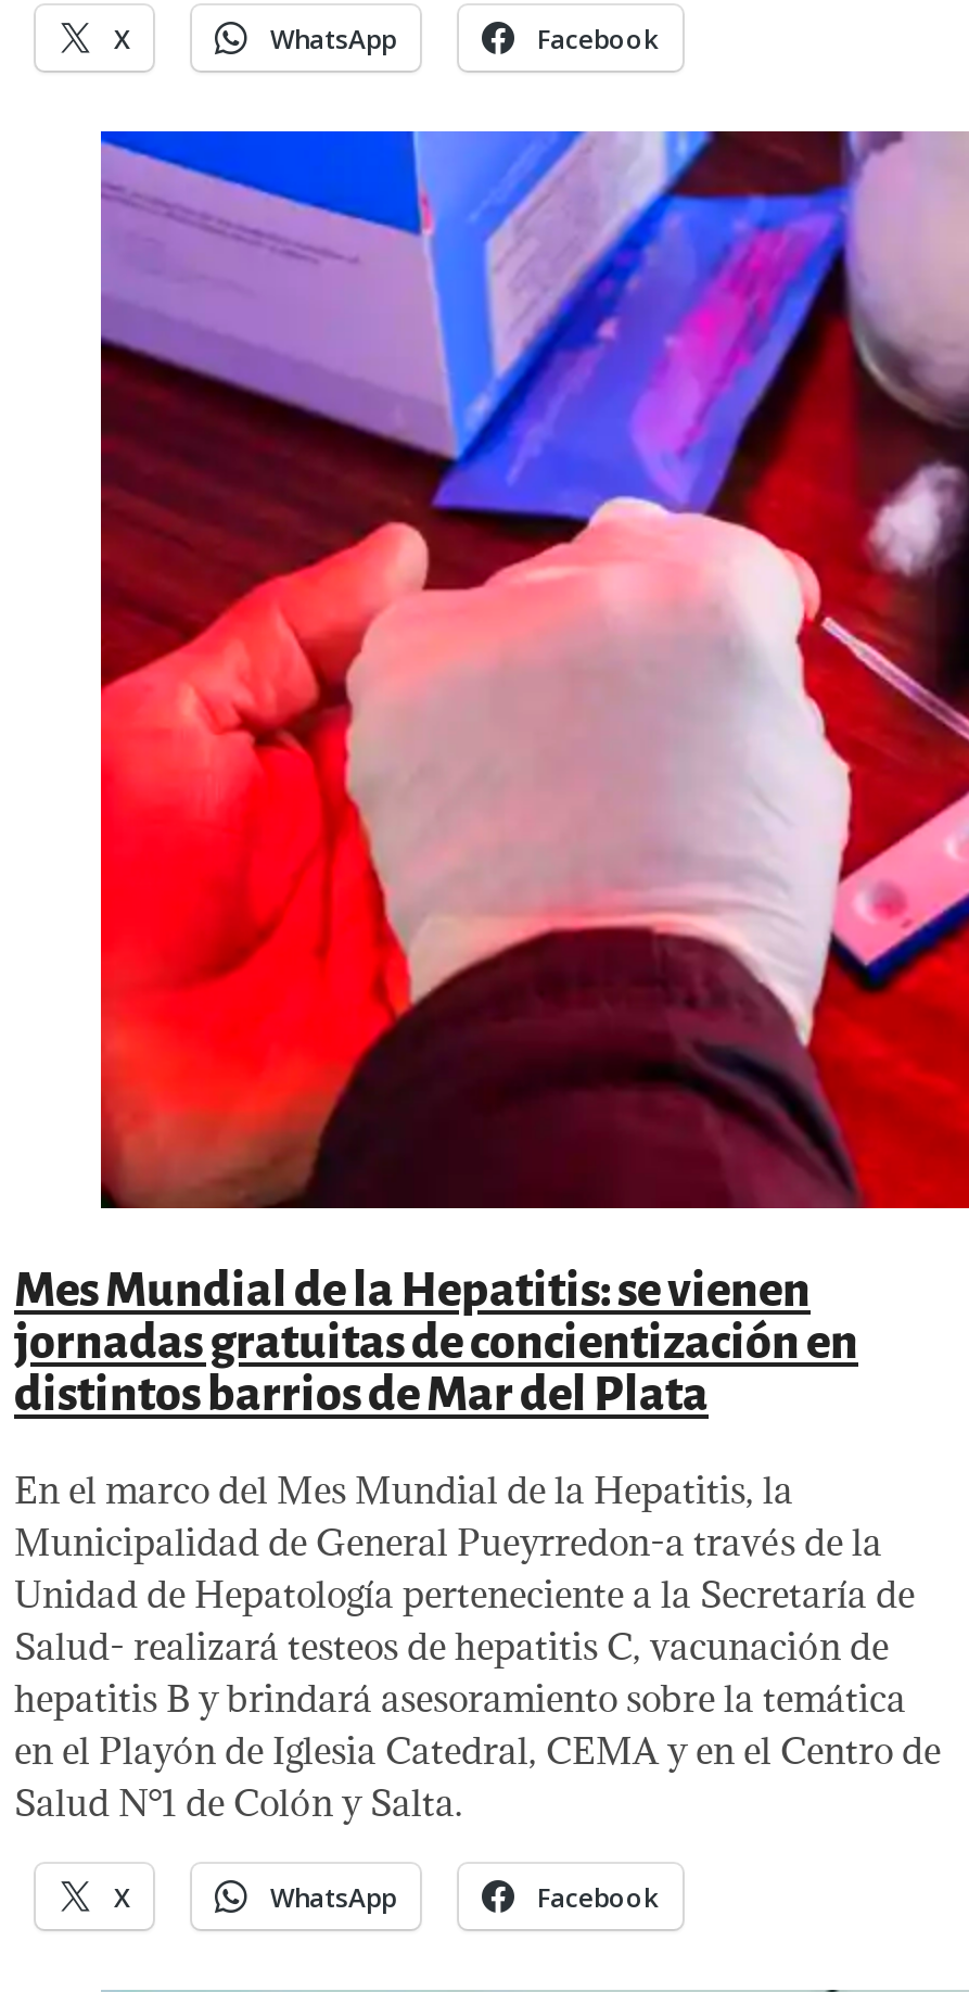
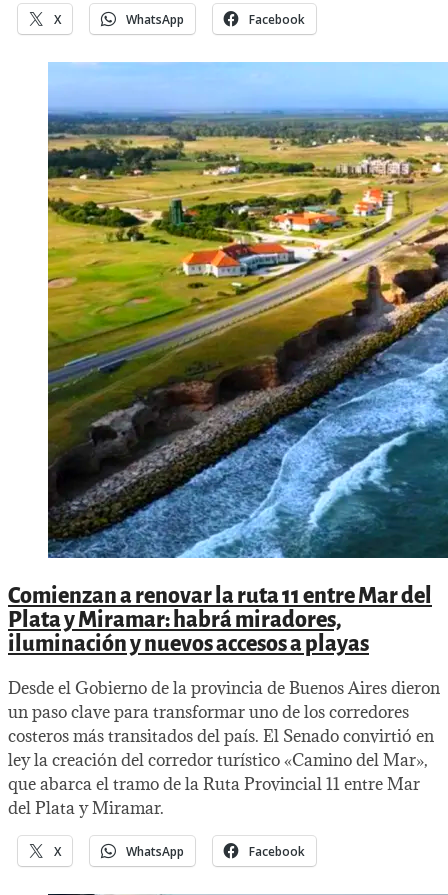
[14,129,962,1420] [image] | Mes Mundial de la Hepatitis: se vienen | jornadas gratuitas de concientización en | distintos barrios de Mar del Plata -> [8,62,445,656] [image] | Comienzan a renovar la ruta 11 entre Mar del | Plata y Miramar: habrá miradores, | iluminación y nuevos accesos a playas
[14,1466,941,1826] En el marco del Mes Mundial de la Hepatitis, la | Municipalidad de General Pueyrredon-a través de la | Unidad de Hepatología perteneciente a la Secretaría de | Salud- realizará testeos de hepatitis C, vacunación de | hepatitis B y brindará asesoramiento sobre la temática | en el Playón de Iglesia Catedral, CEMA y en el Centro de | Salud N°1 de Colón y Salta. -> [8,677,440,819] Desde el Gobierno de la provincia de Buenos Aires dieron | un paso clave para transformar uno de los corredores | costeros más transitados del país. El Senado convirtió en | ley la creación del corredor turístico «Camino del Mar», | que abarca el tramo de la Ruta Provincial 11 entre Mar | del Plata y Miramar.

